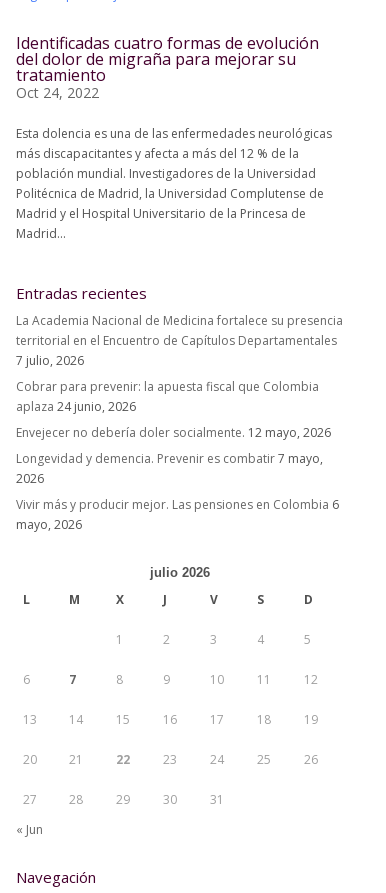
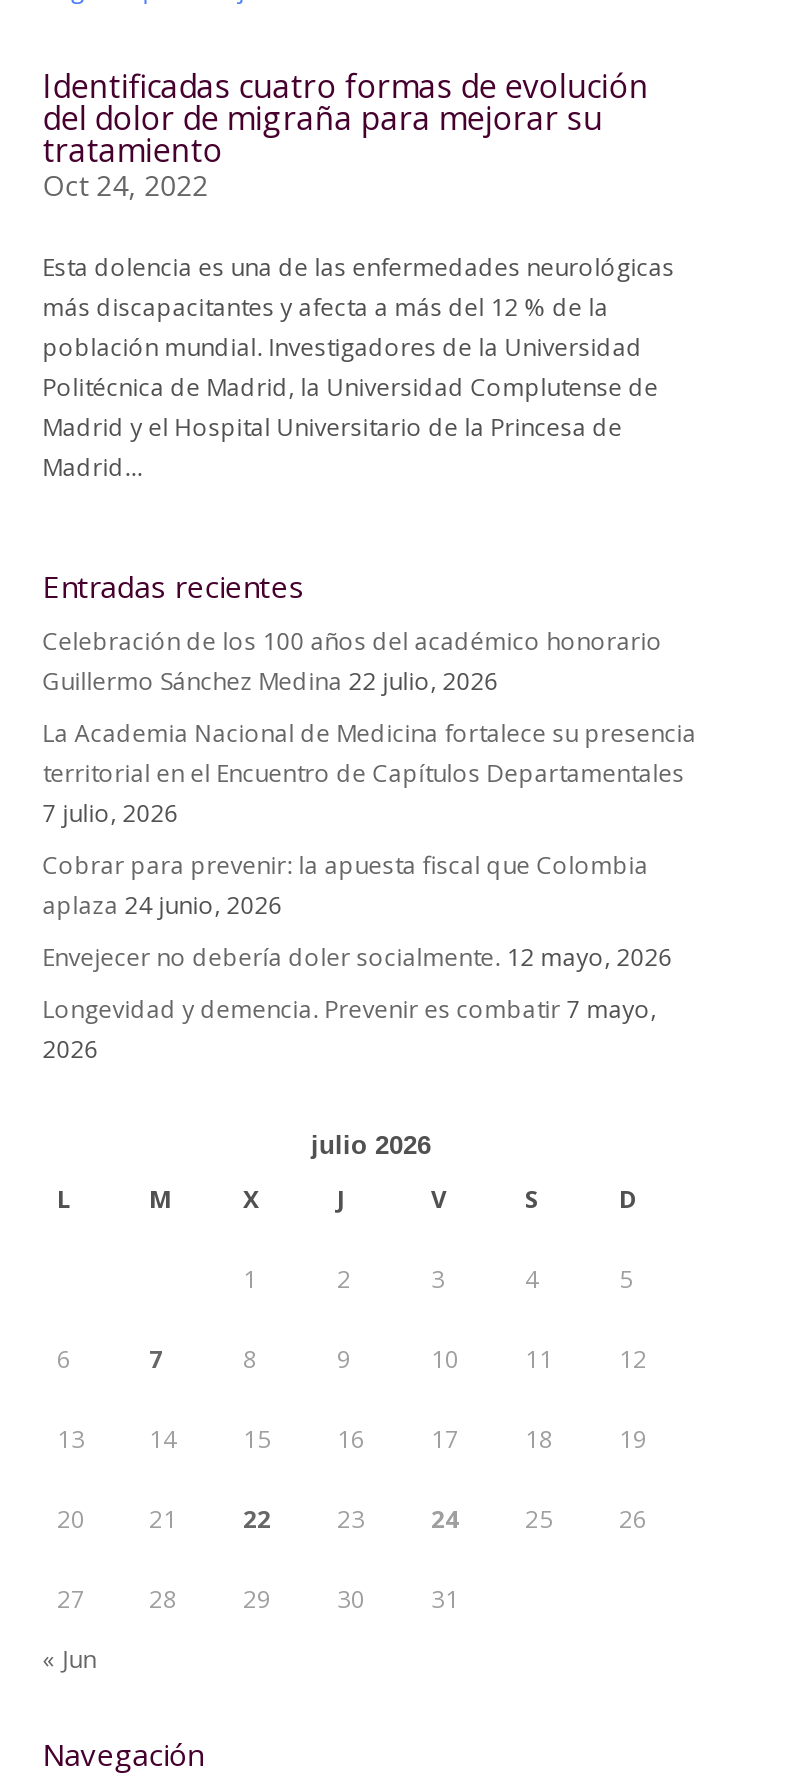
none -> [43,624,663,698] Celebración de los 100 años del académico honorario | Guillermo Sánchez Medina 22 julio, 2026
moved [16,312,343,487] -> [43,716,697,1066]: La Academia Nacional de Medicina fortalece su presencia | territorial en el Encuentro de Capítulos Departamentales | 7 julio, 2026 | Cobrar para prevenir: la apuesta fiscal que Colombia | aplaza 24 junio, 2026 | Envejecer no debería doler socialmente. 12 mayo, 2026 | Longevidad y demencia. Prevenir es combatir 7 mayo, | 2026
[16,496,339,533] Vivir más y producir mejor. Las pensiones en Colombia 6 | mayo, 2026 -> none

